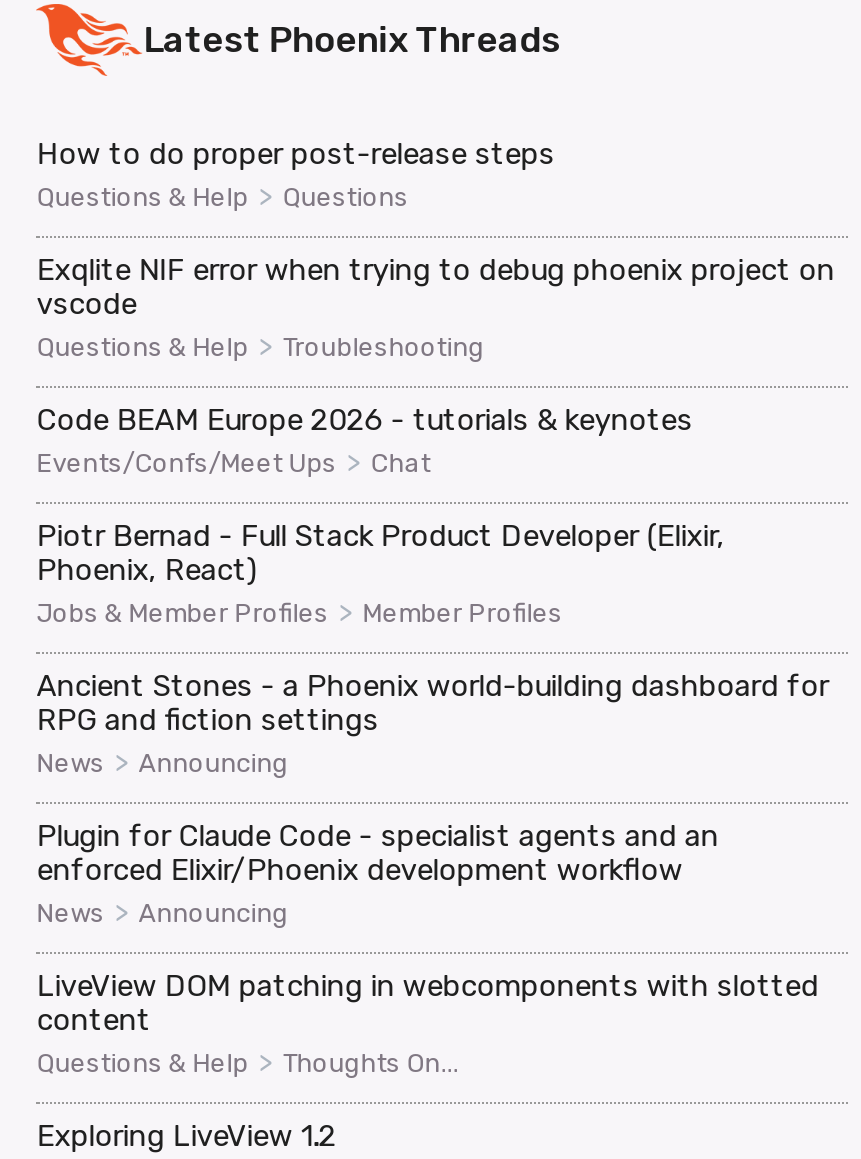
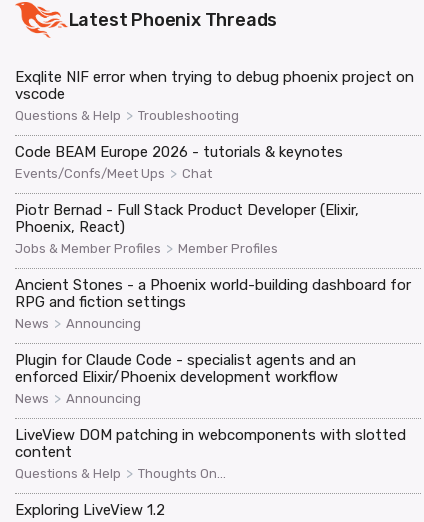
[36,136,554,214] How to do proper post-release steps | Questions & Help > Questions -> none

